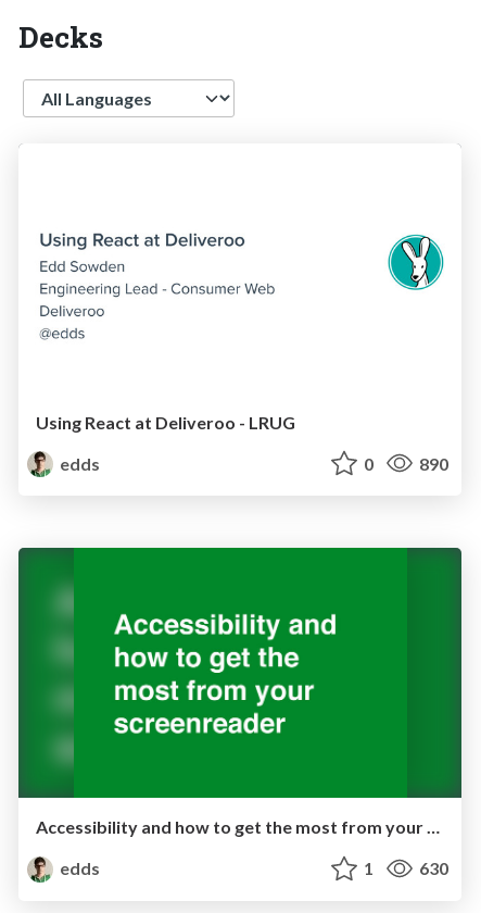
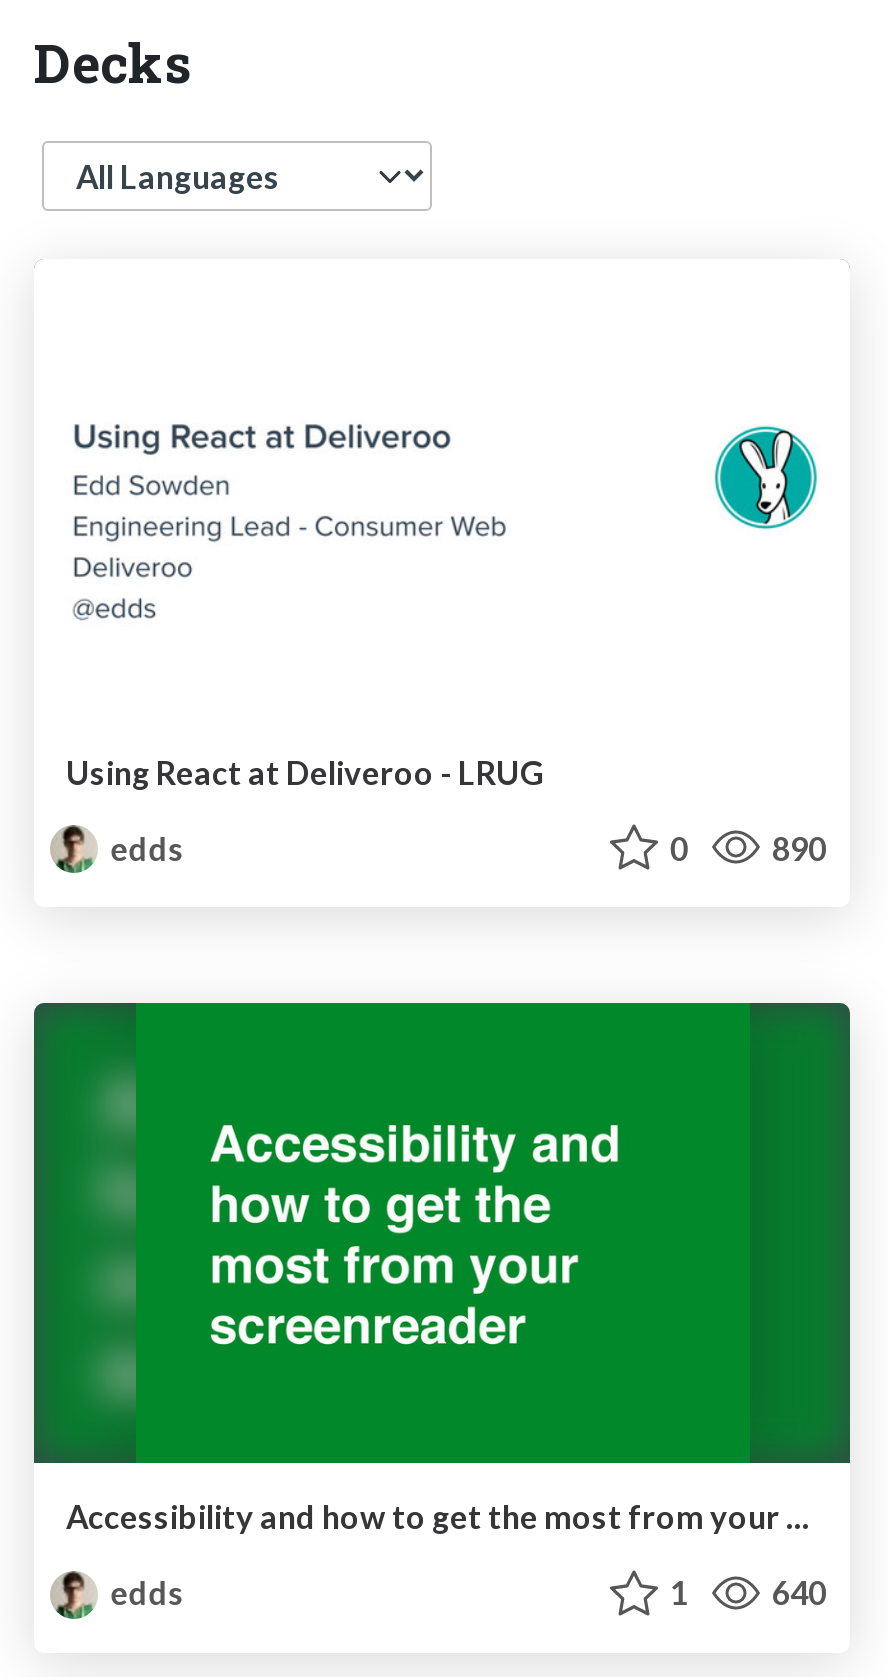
[416,857,448,878] 630 -> [766,1573,826,1611] 640

